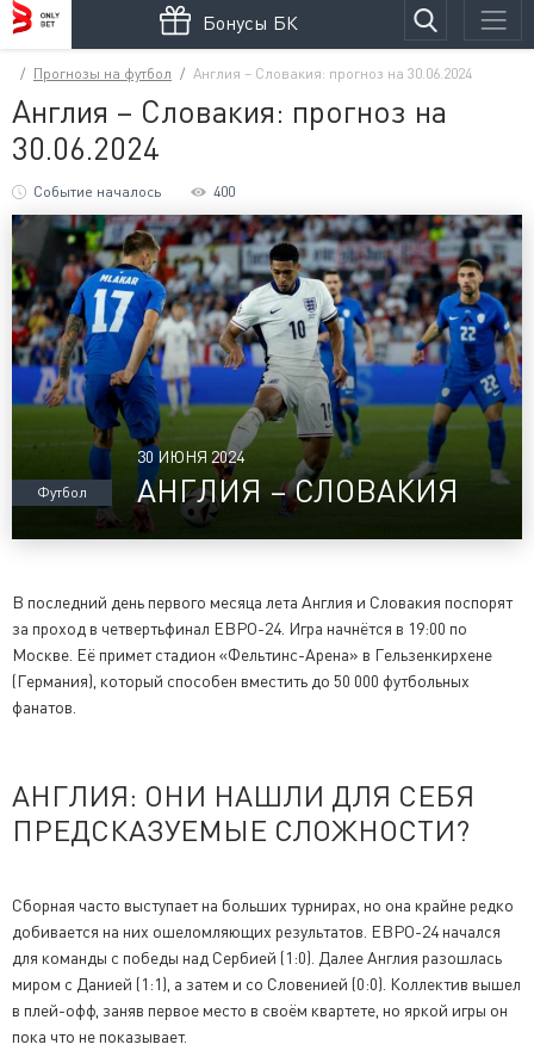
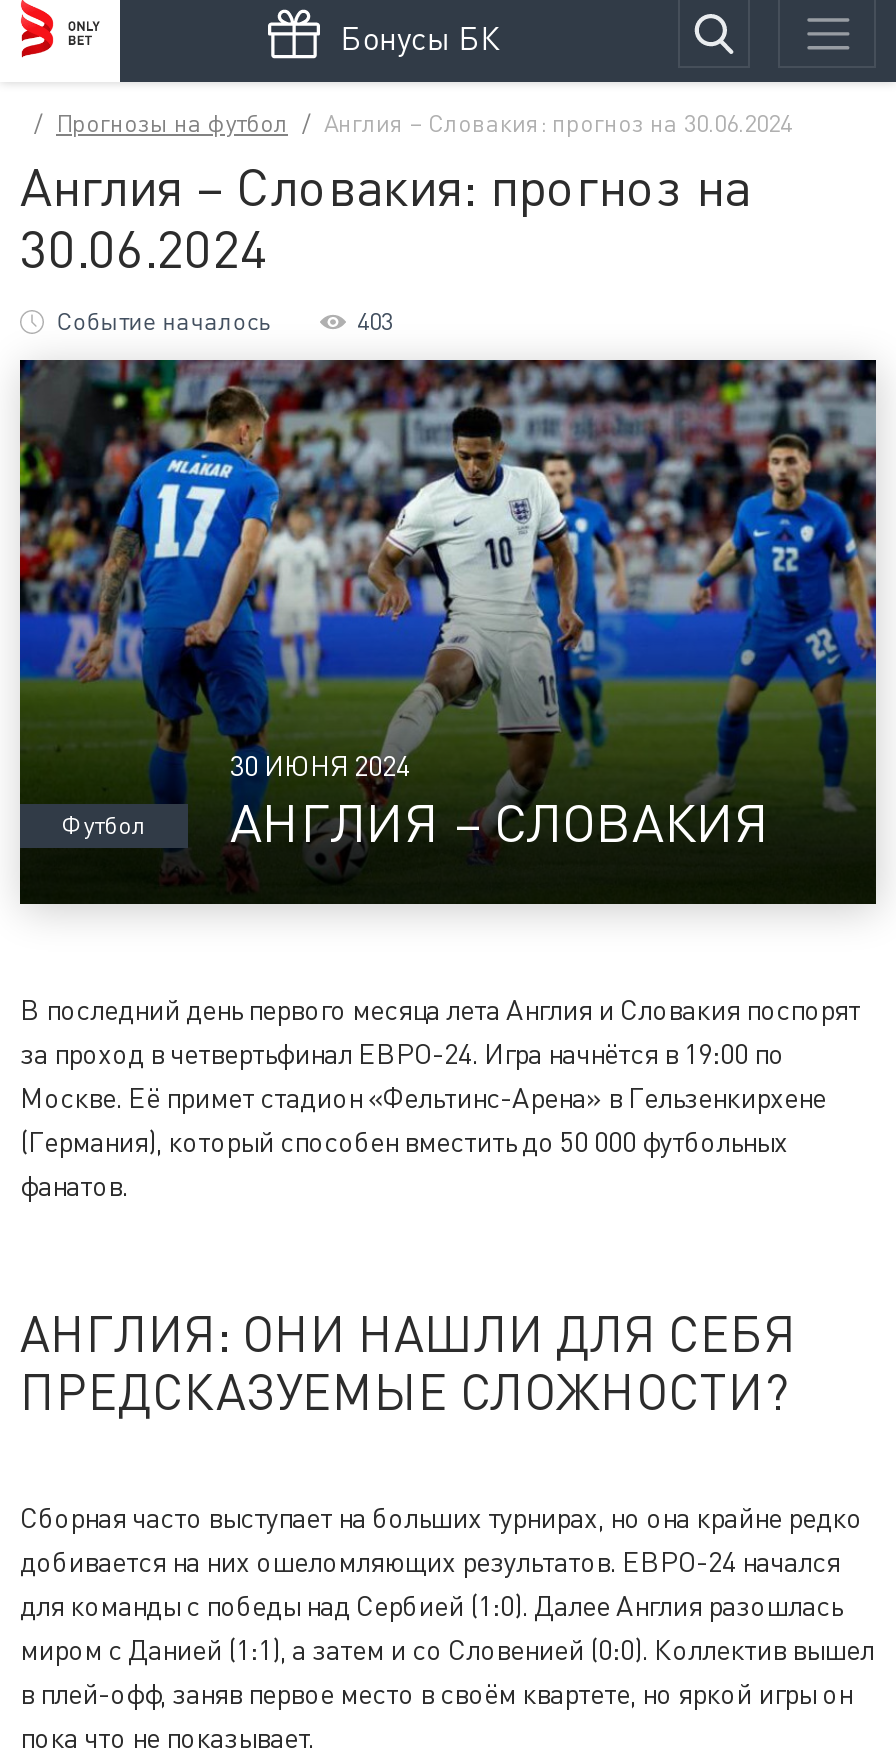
[213,183,234,201] 400 -> [357,306,393,336] 403

